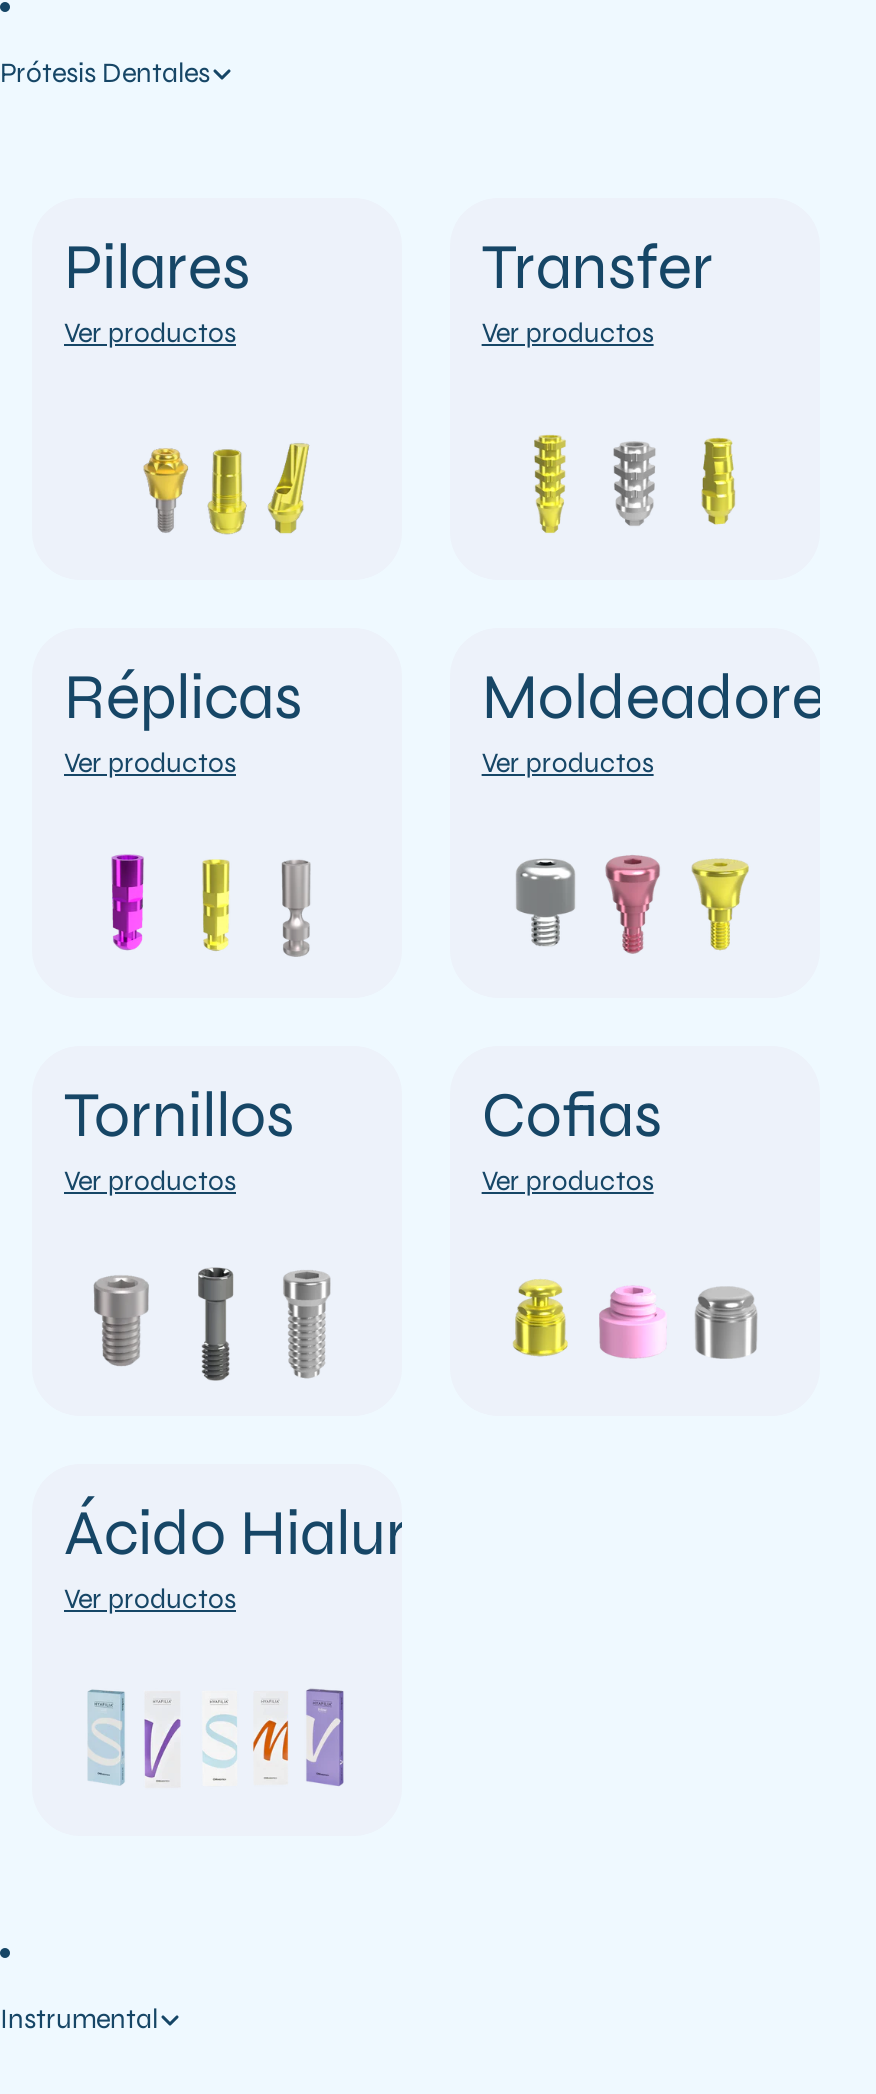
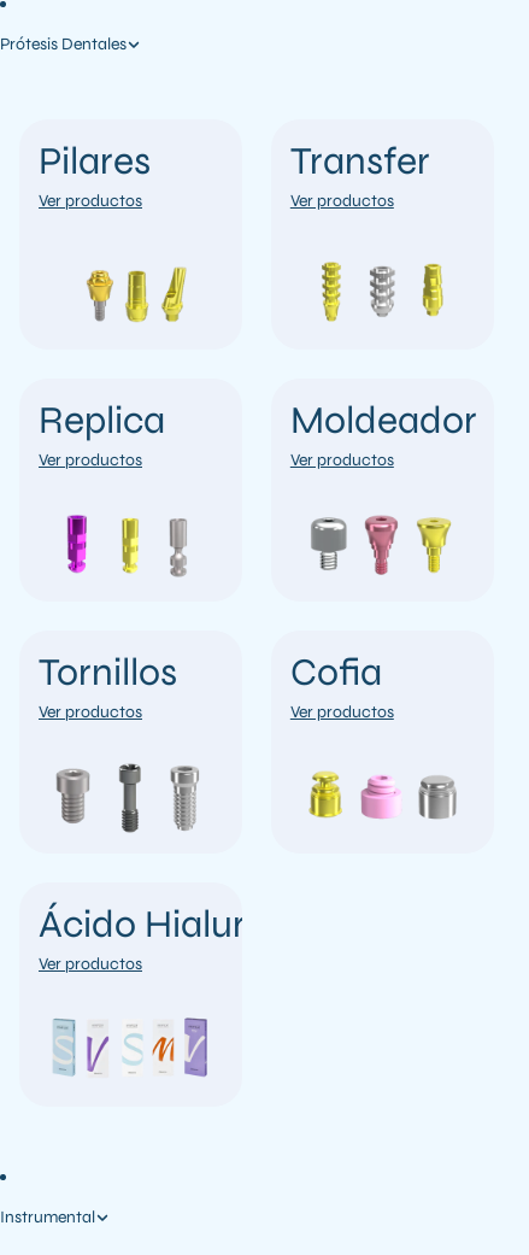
[64,658,302,736] Réplicas -> [39,396,165,443] Replica
[482,658,854,736] Moldeadores -> [290,396,477,443] Moldeador
[482,1076,662,1154] Cofias -> [290,649,382,696] Cofia

